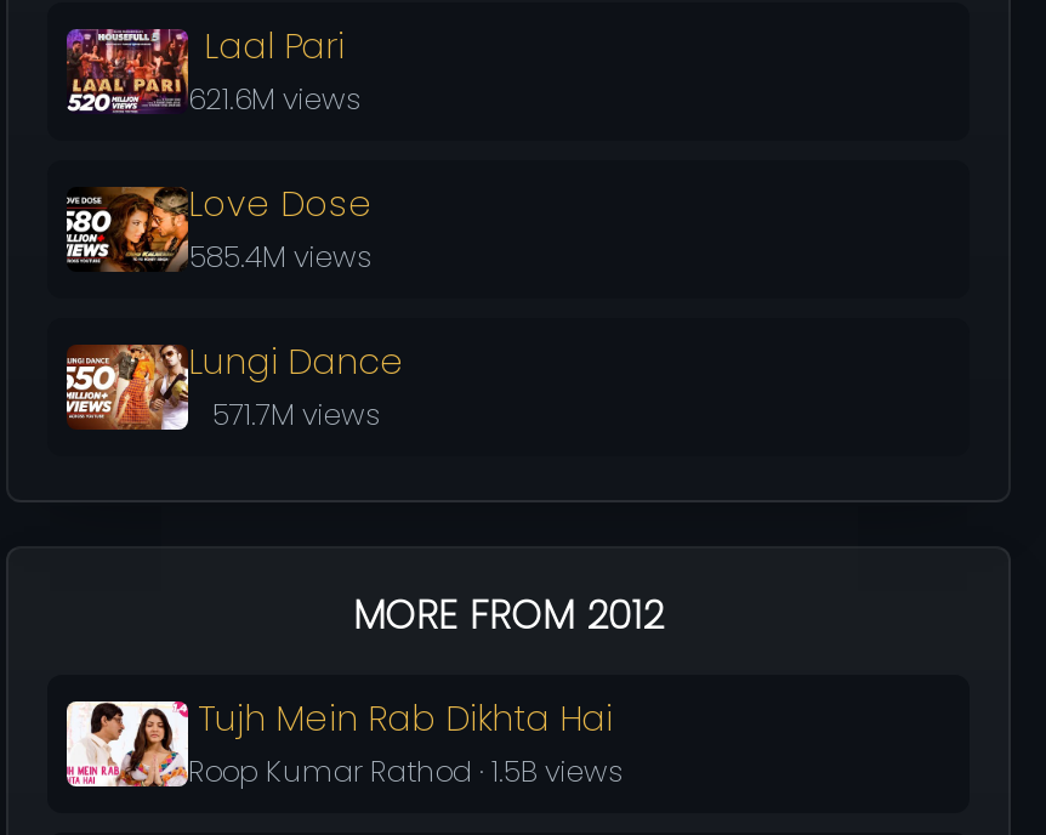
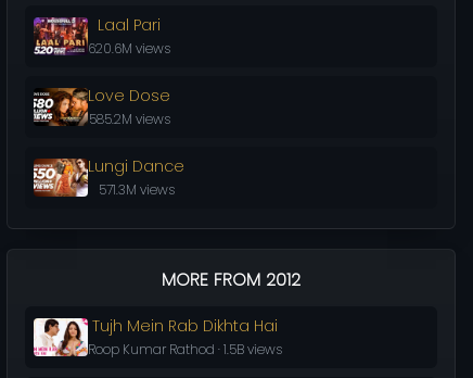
[188,77,360,118] 621.6M views -> [88,39,170,57] 620.6M views
[189,235,371,276] 585.4M views -> [88,109,170,128] 585.2M views
[212,393,380,434] 571.7M views -> [98,180,174,199] 571.3M views

